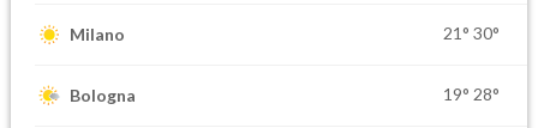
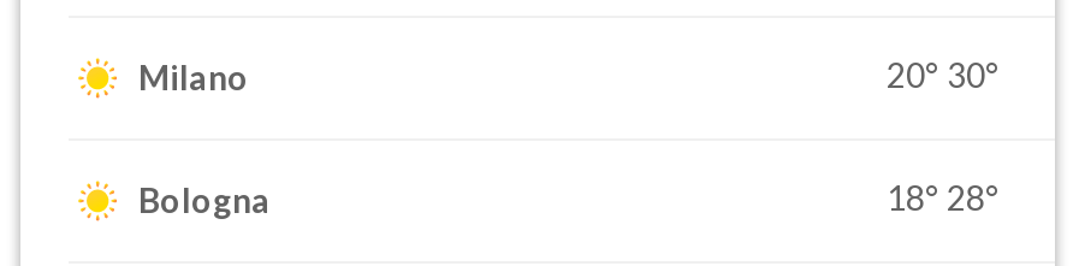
[443,23,500,43] 21° 30° -> [887,55,1000,96] 20° 30°
[443,84,500,104] 19° 28° -> [887,177,1000,218] 18° 28°

